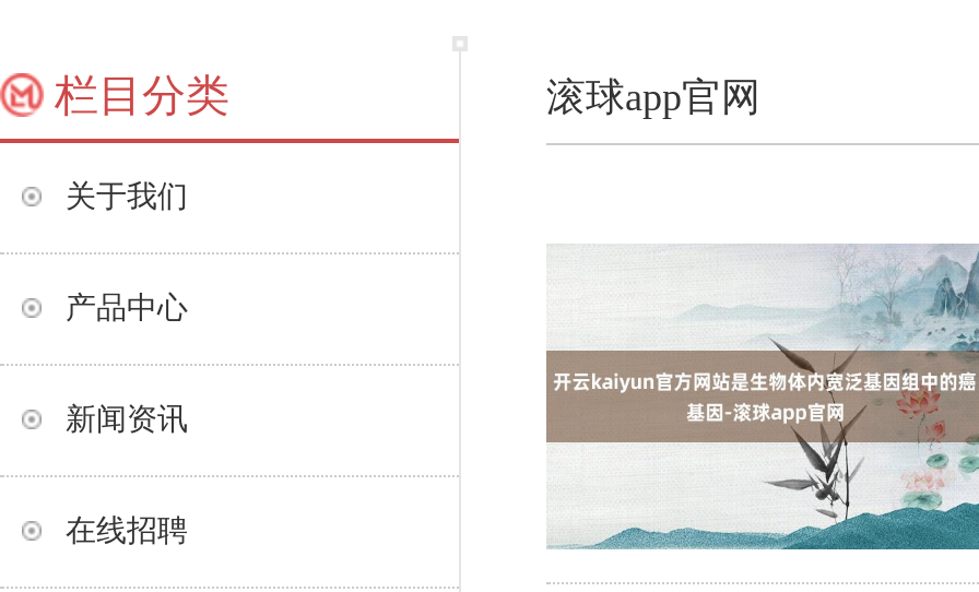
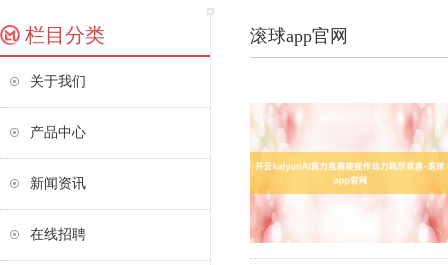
[544,241,972,552] [image] -> [249,103,445,244] [image]

